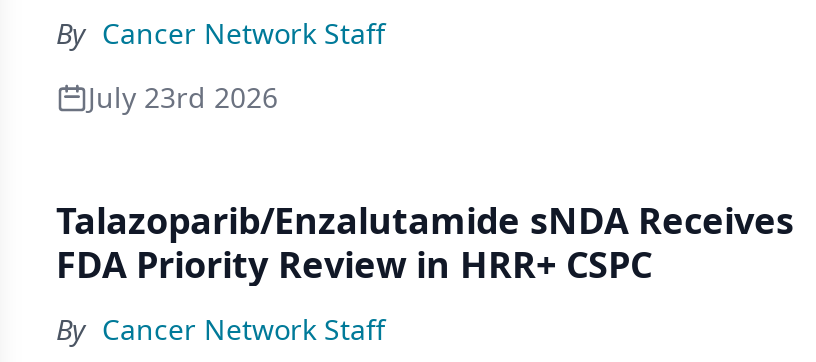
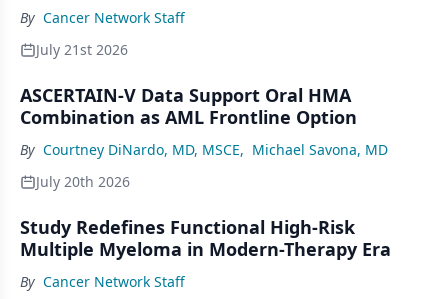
[56,78,794,288] July 23rd 2026 | Talazoparib/Enzalutamide sNDA Receives | FDA Priority Review in HRR+ CSPC -> [20,40,392,261] July 21st 2026 | ASCERTAIN-V Data Support Oral HMA | Combination as AML Frontline Option | By Courtney DiNardo, MD, MSCE, Michael Savona, MD | July 20th 2026 | Study Redefines Functional High-Risk | Multiple Myeloma in Modern-Therapy Era

